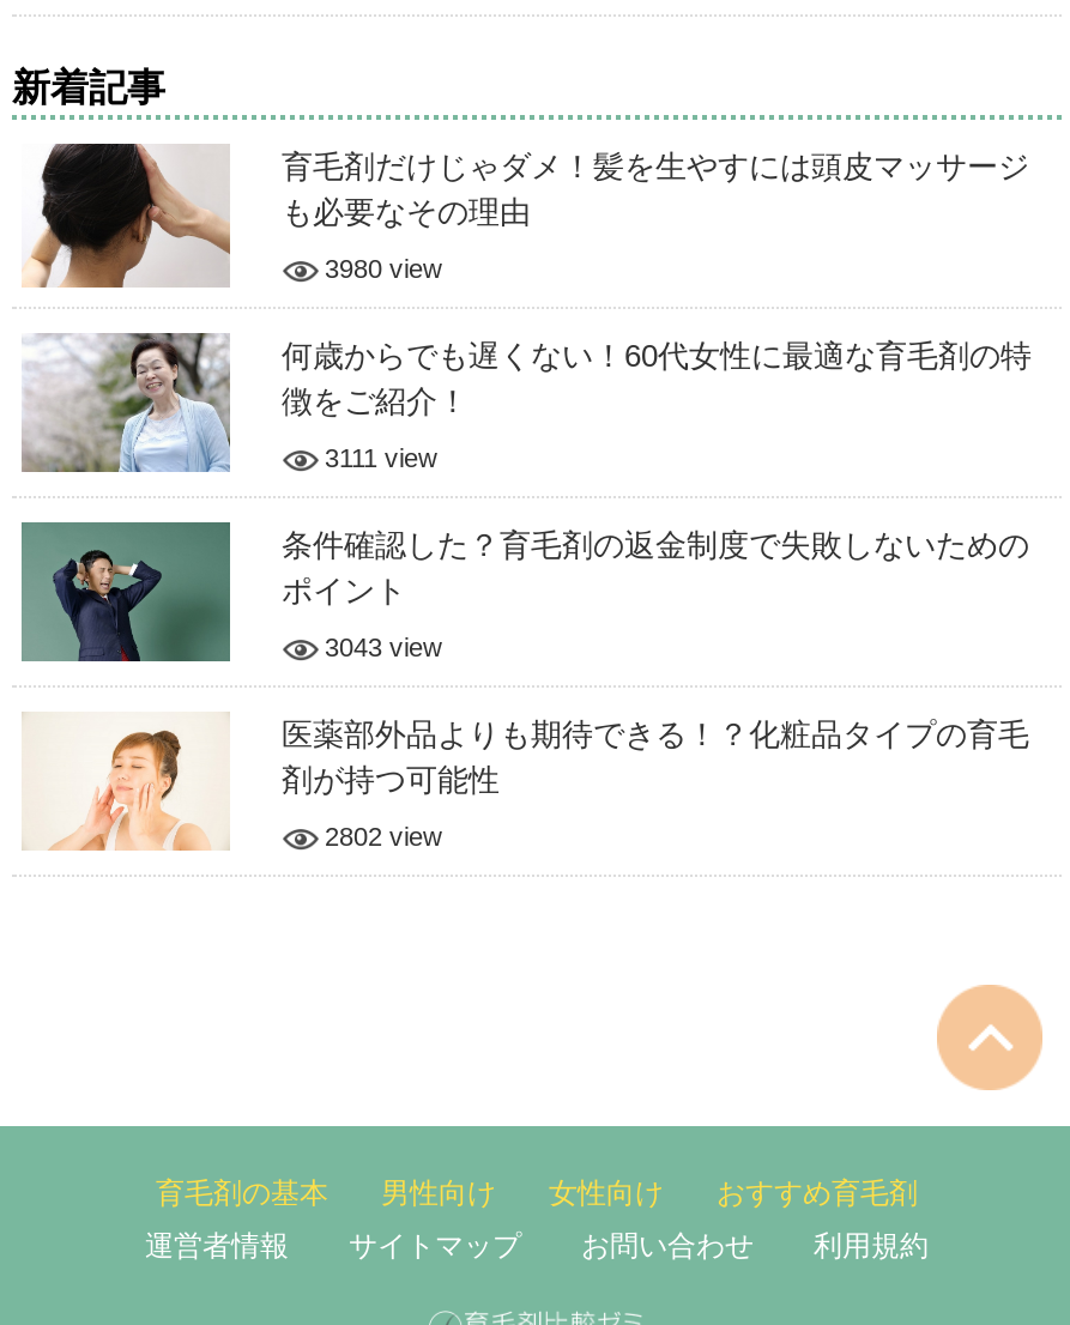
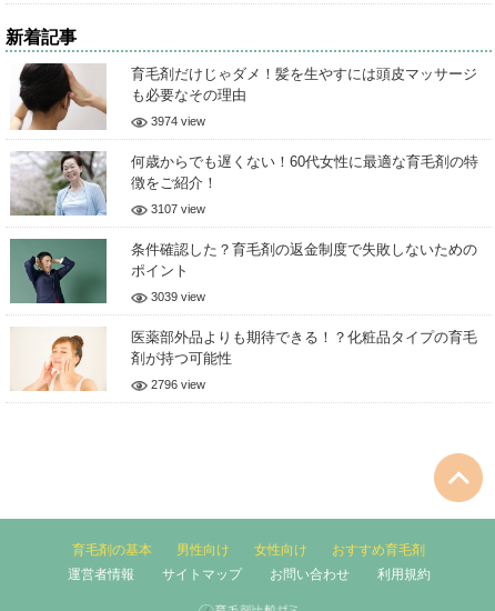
[318,255,442,284] 3980 view -> [147,115,205,128] 3974 view
[318,444,437,473] 3111 view -> [147,203,205,216] 3107 view
[318,634,442,662] 3043 view -> [147,290,205,304] 3039 view
[318,823,442,852] 2802 view -> [147,378,205,391] 2796 view

